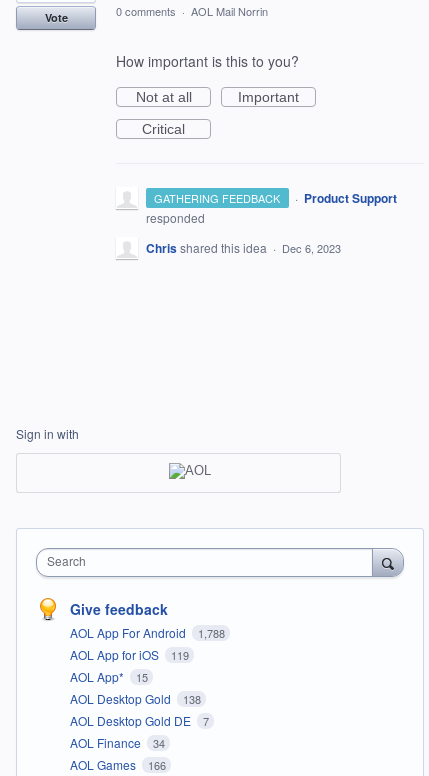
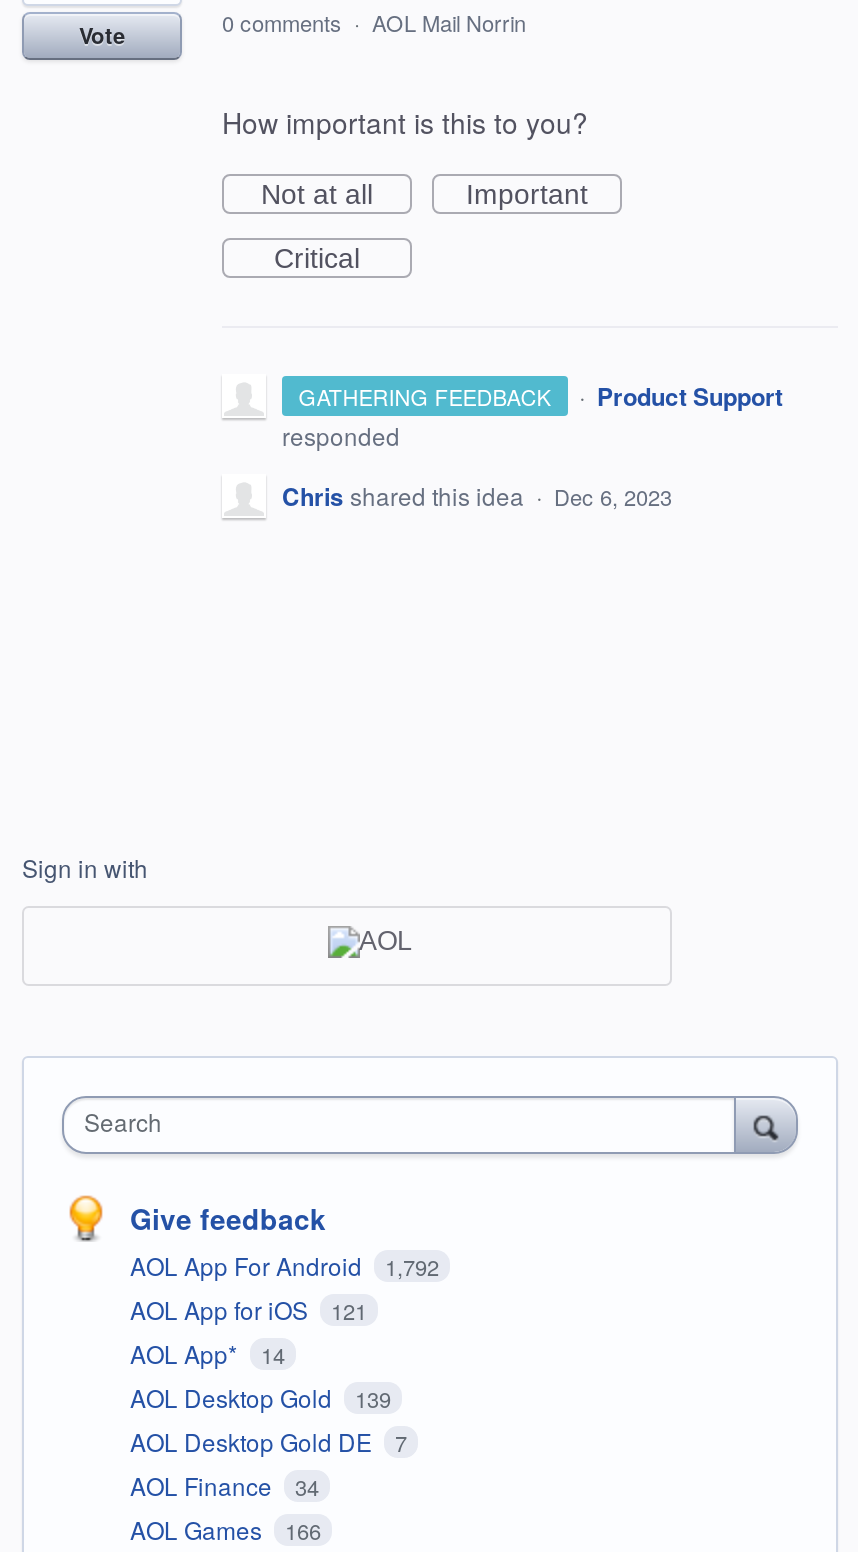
[70,624,224,641] AOL App For Android 1,788 -> [130,1247,439,1281] AOL App For Android 1,792
[70,646,188,663] AOL App for iOS 119 -> [130,1291,367,1325] AOL App for iOS 121
[70,668,147,685] AOL App* 15 -> [130,1335,285,1369] AOL App* 14
[70,690,200,707] AOL Desktop Gold 138 -> [130,1379,391,1413] AOL Desktop Gold 139

